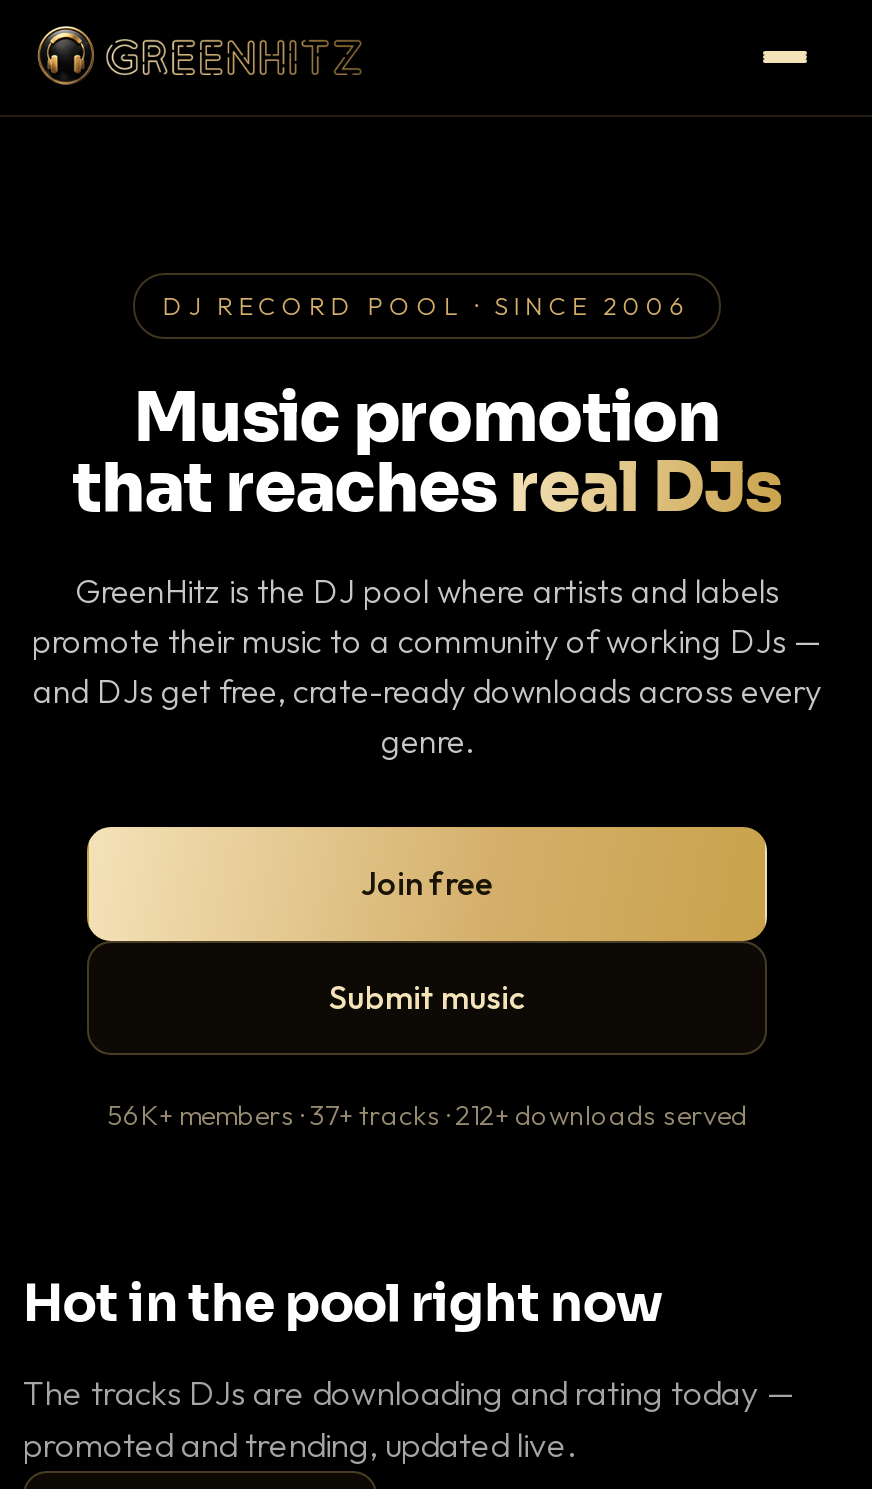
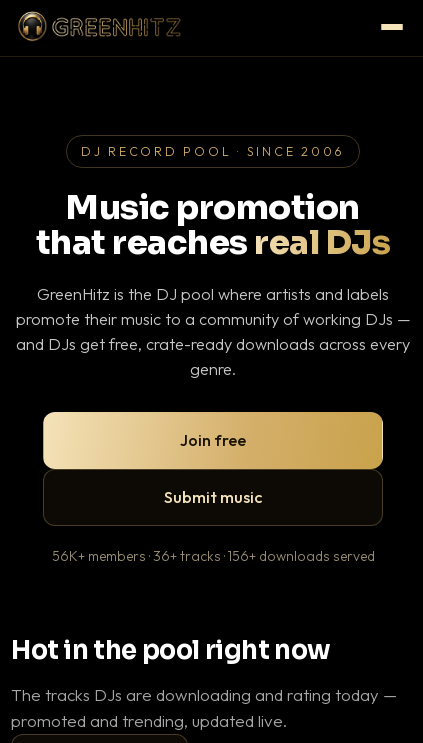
[107,1097,747,1133] 56K+ members · 37+ tracks · 212+ downloads served -> [51,547,374,565] 56K+ members · 36+ tracks · 156+ downloads served

